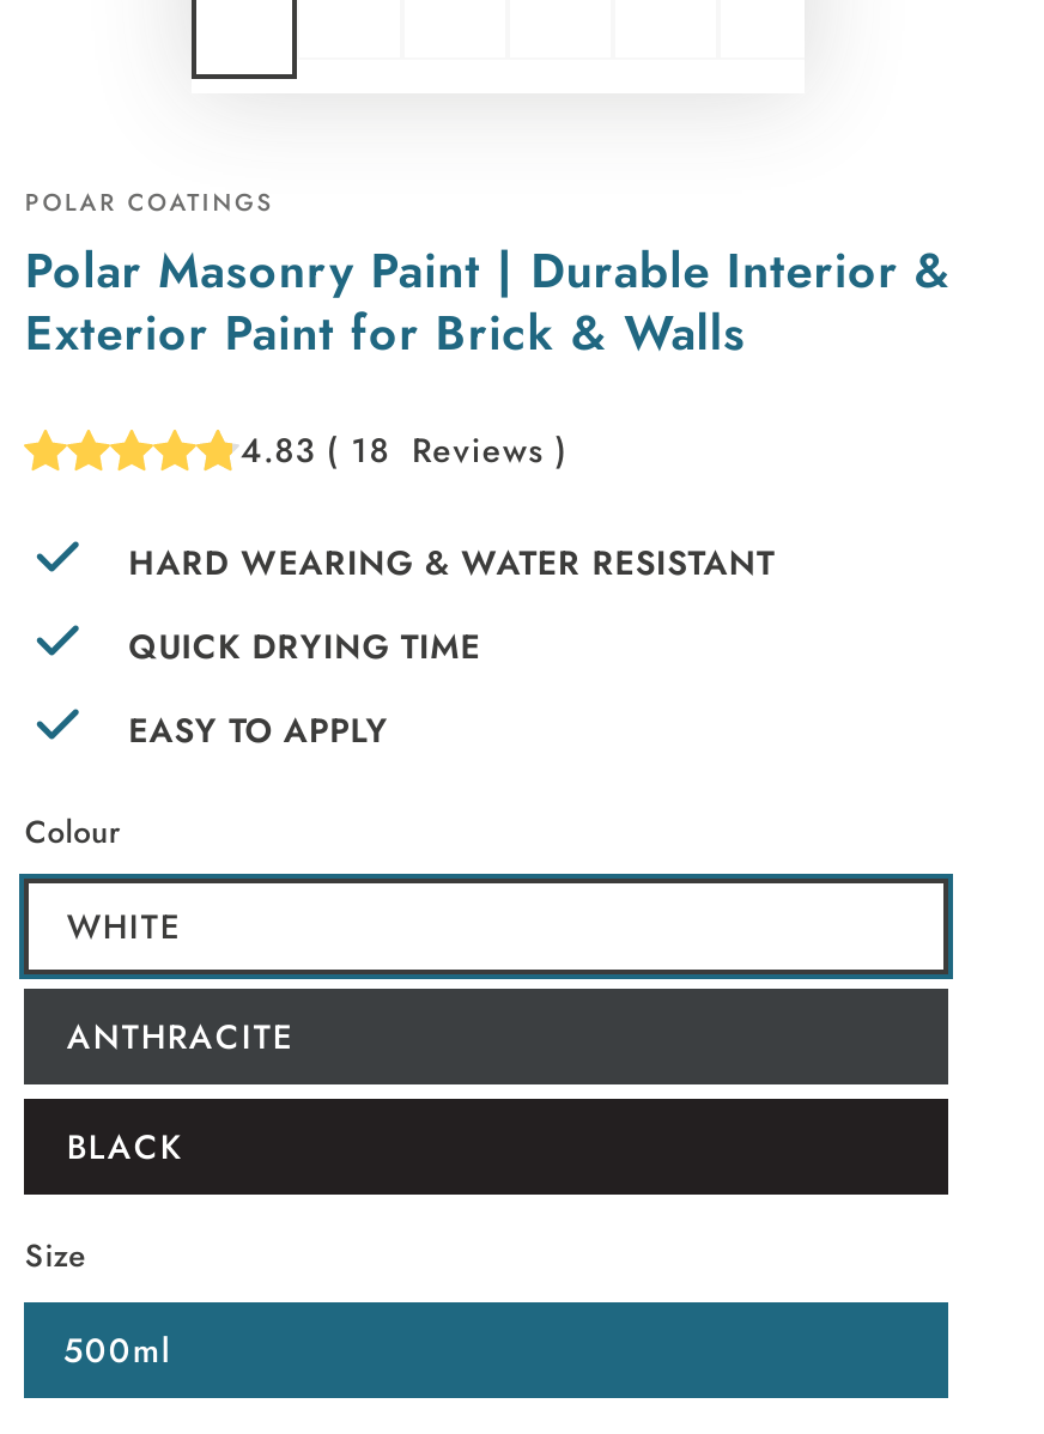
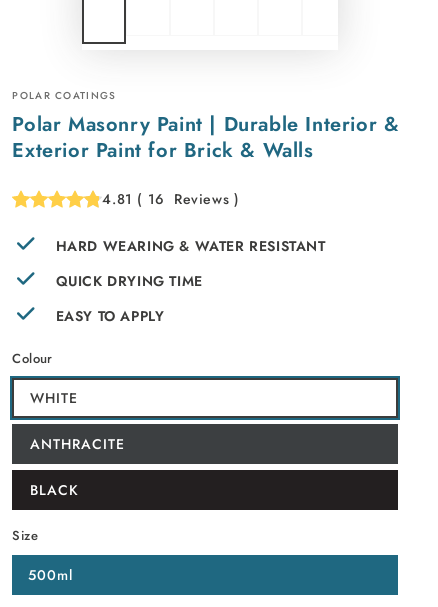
[240,426,569,474] 4.83 ( 18 Reviews ) -> [102,189,239,209] 4.81 ( 16 Reviews )

